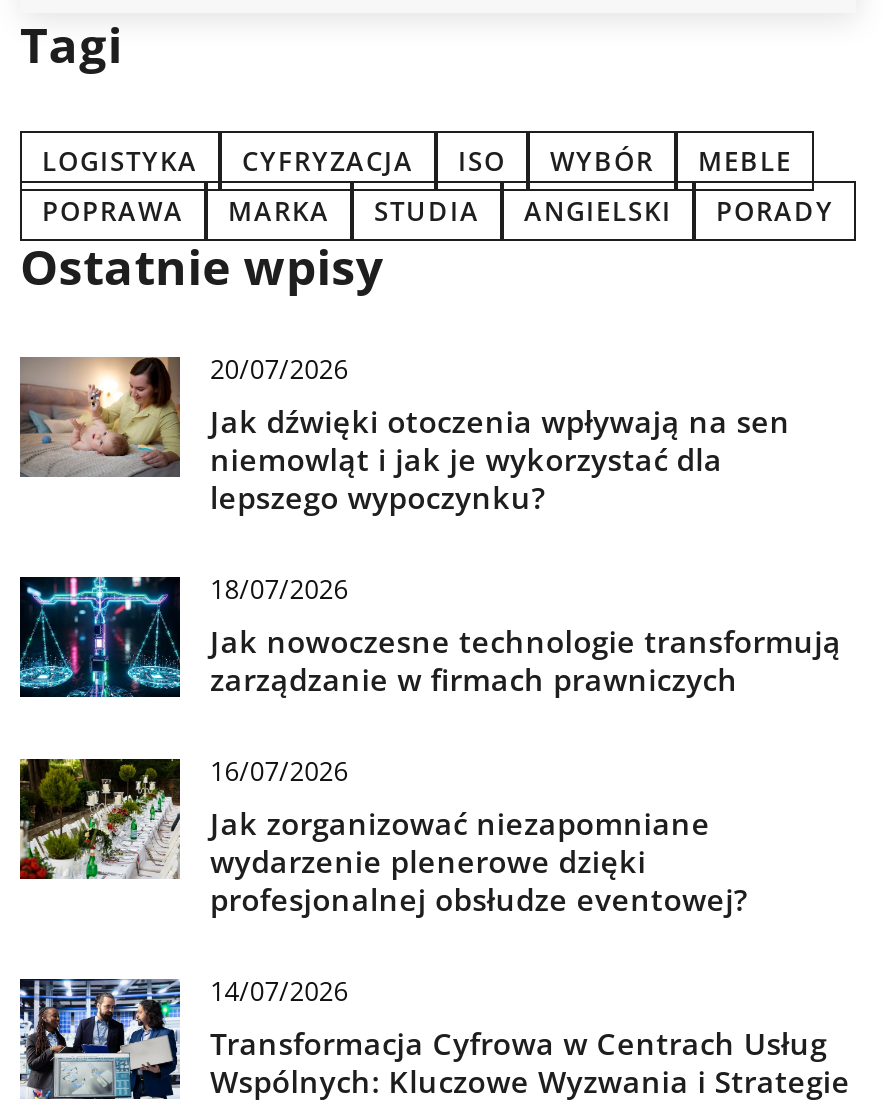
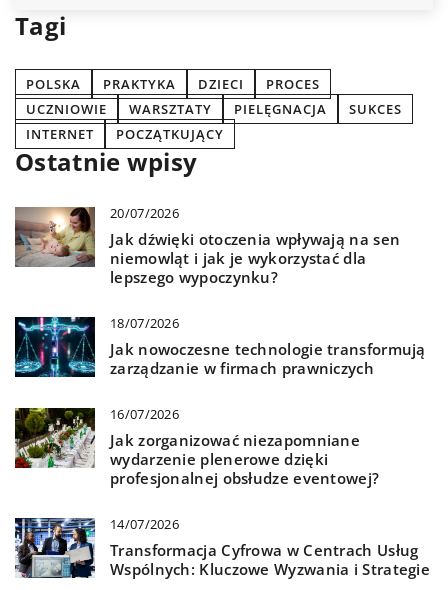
[42,144,834,230] LOGISTYKA | CYFRYZACJA | ISO | WYBÓR | MEBLE | POPRAWA | MARKA | STUDIA | ANGIELSKI | PORADY -> [26,75,402,143] POLSKA | PRAKTYKA | DZIECI | PROCES | UCZNIOWIE | WARSZTATY | PIELĘGNACJA | SUKCES | INTERNET | POCZĄTKUJĄCY

